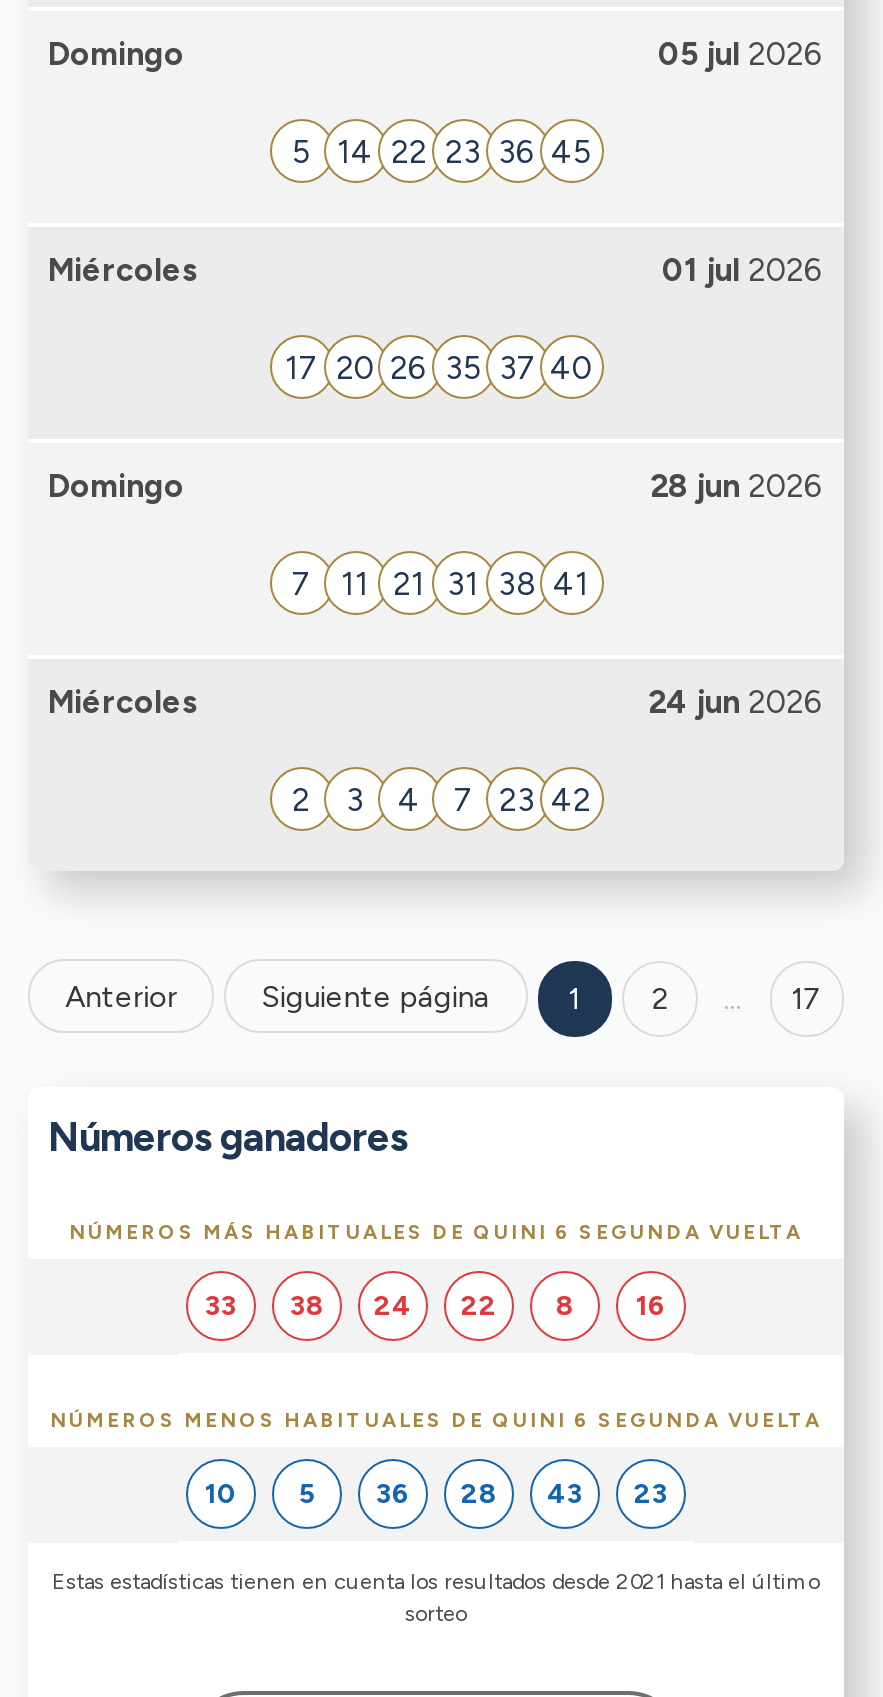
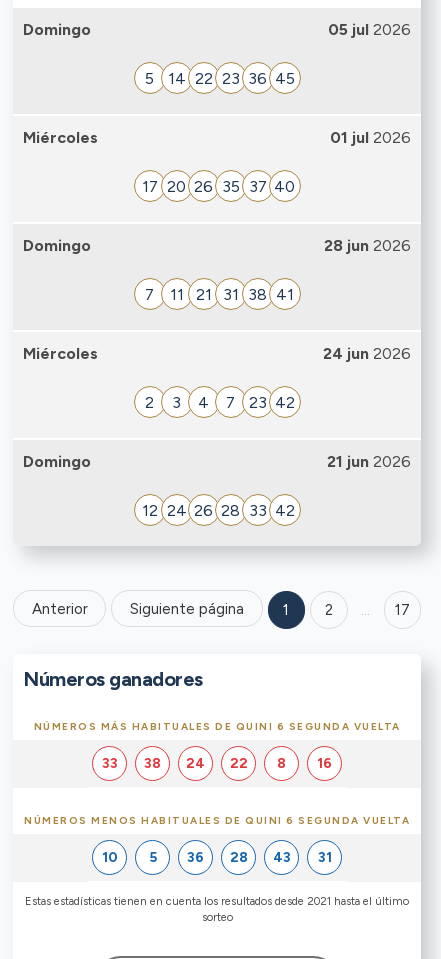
none -> [23,452,411,520] Domingo | 21 jun 2026 | 12 24 26 28 33 42
[205,1476,668,1510] 10 5 36 28 43 23 -> [101,848,331,865] 10 5 36 28 43 31

